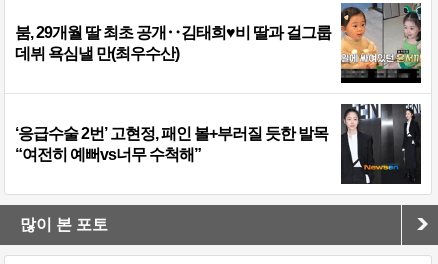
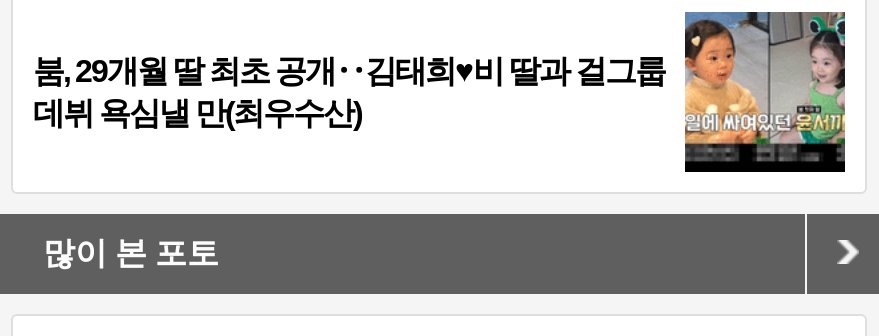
[15,104,422,184] [image] | ‘응급수술 2번’ 고현정, 패인 볼+부러질 듯한 발목 | “여전히 예뻐vs너무 수척해” -> none

